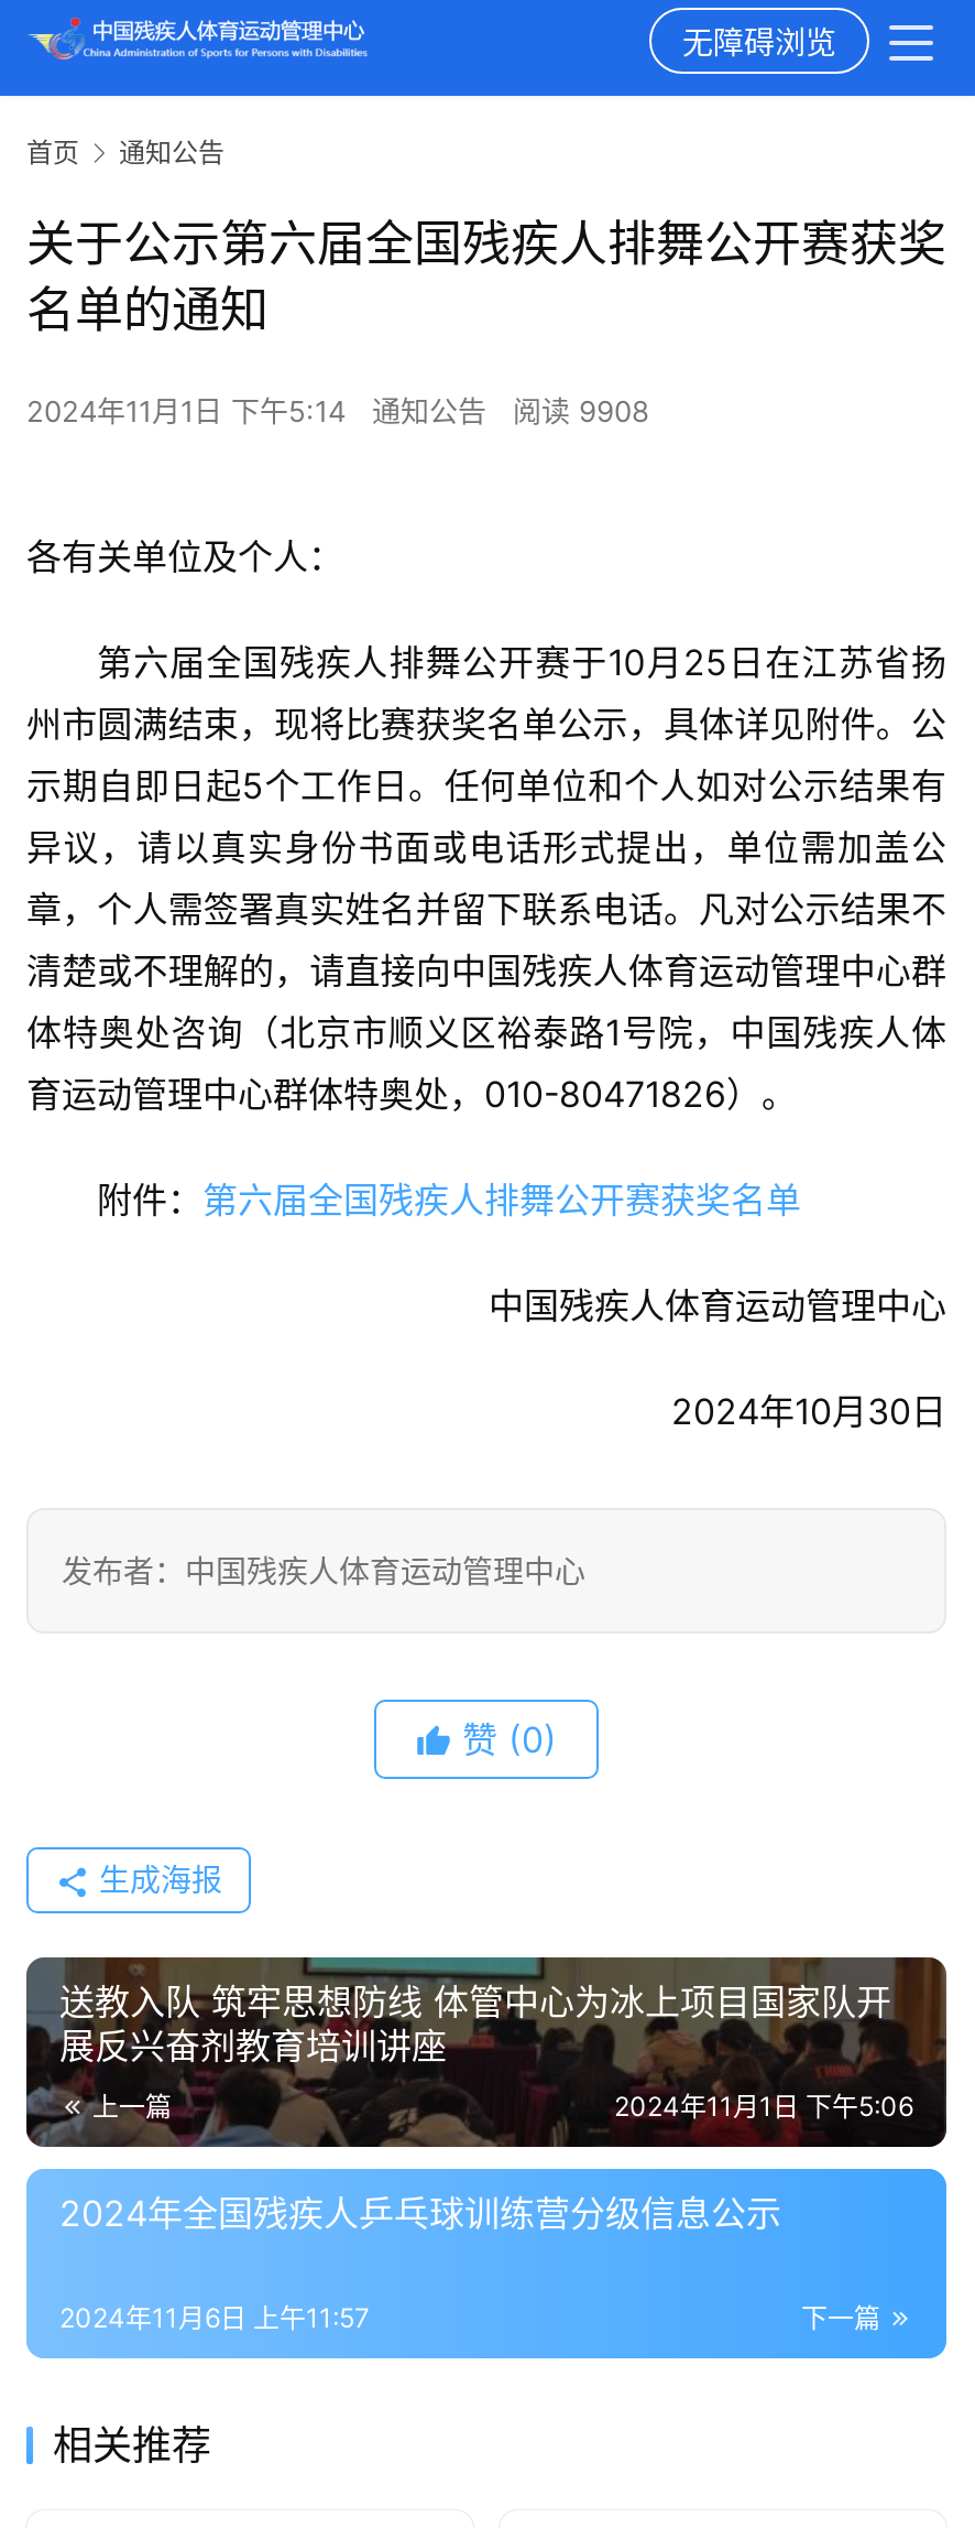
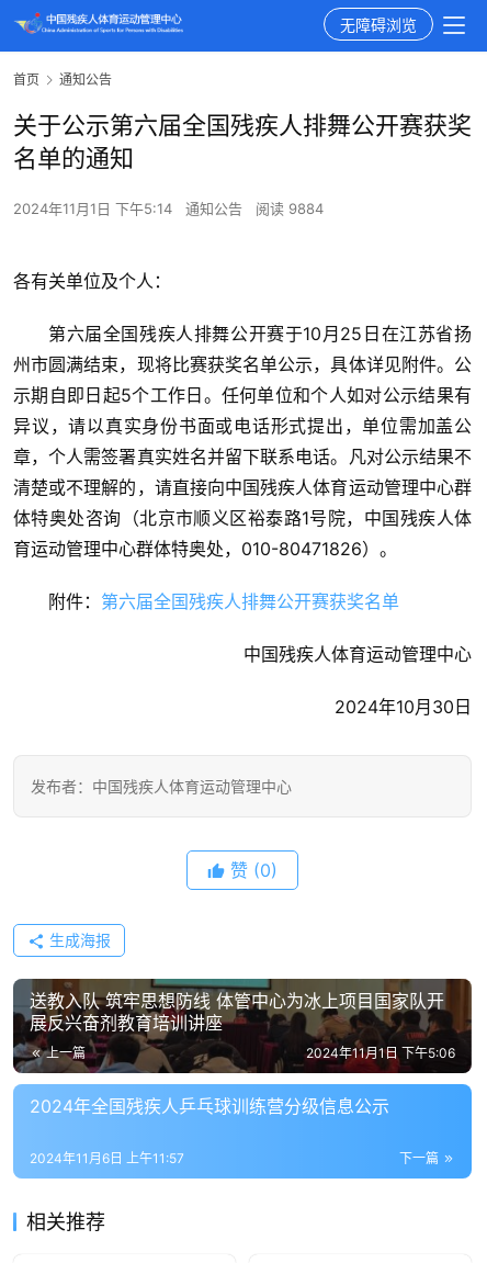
[26,394,649,429] 2024年11月1日 下午5:14 通知公告 阅读 9908 -> [13,200,324,217] 2024年11月1日 下午5:14 通知公告 阅读 9884

